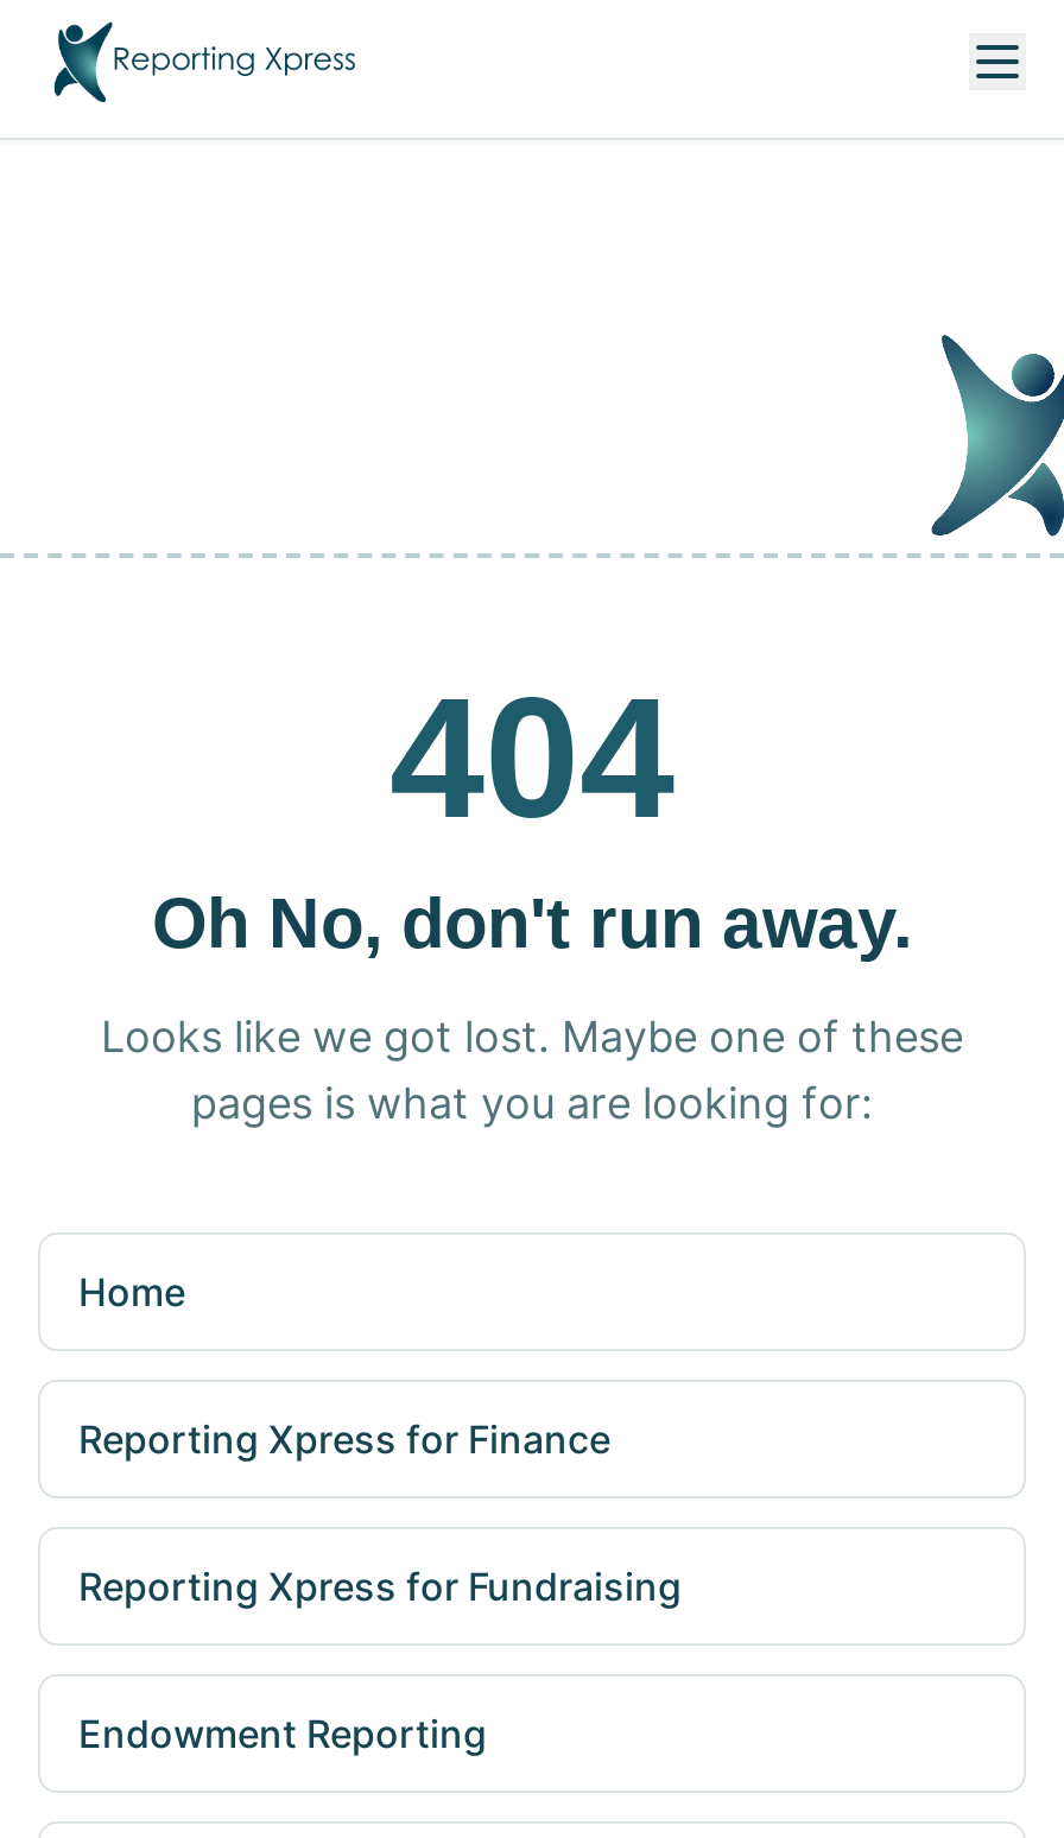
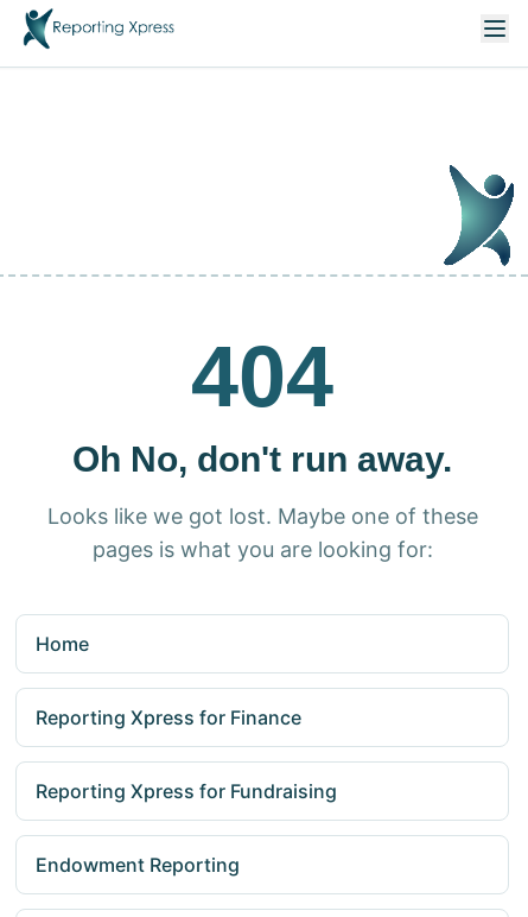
[895,332,1057,539] [image] -> [443,164,524,267] [image]

